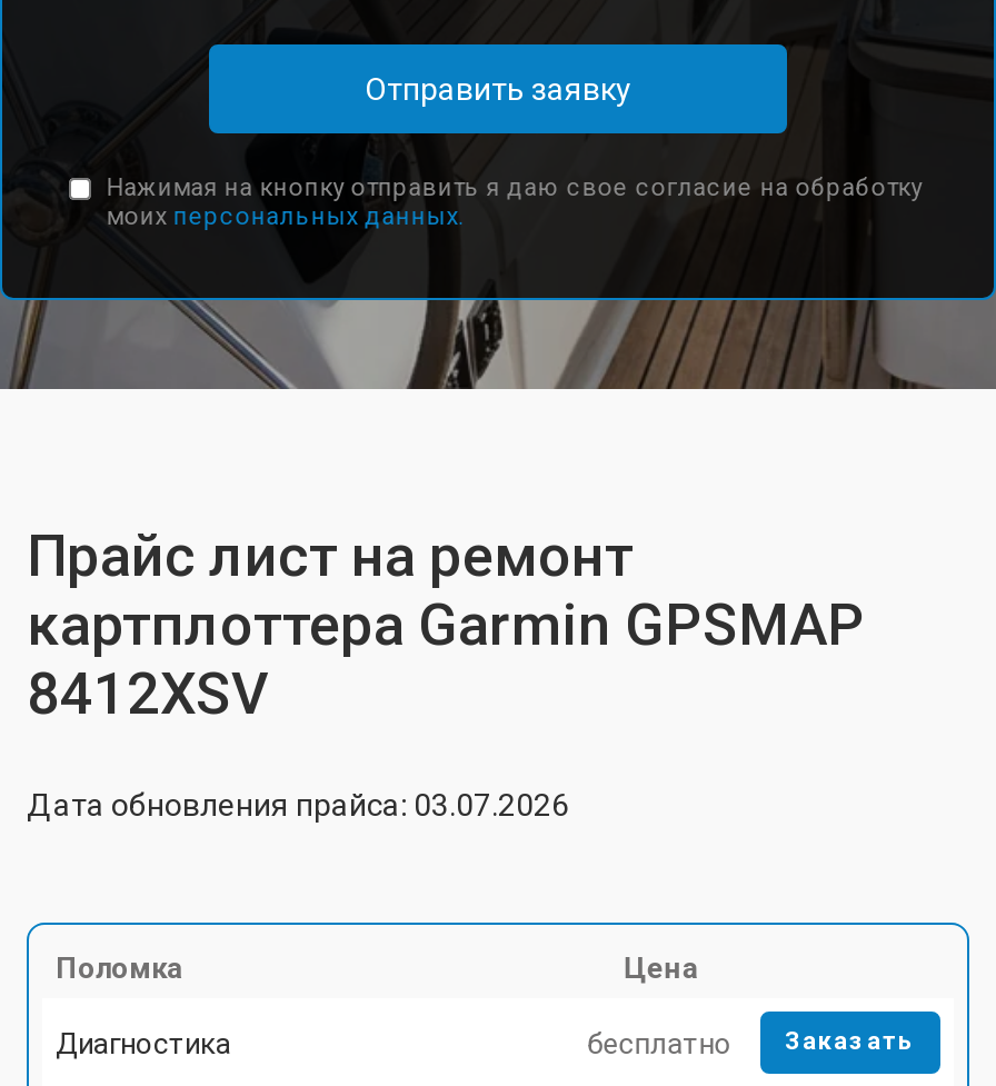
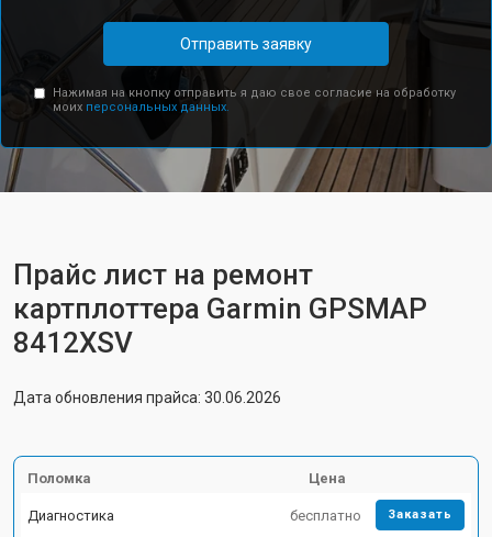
[27,787,569,823] Дата обновления прайса: 03.07.2026 -> [13,389,281,406] Дата обновления прайса: 30.06.2026

